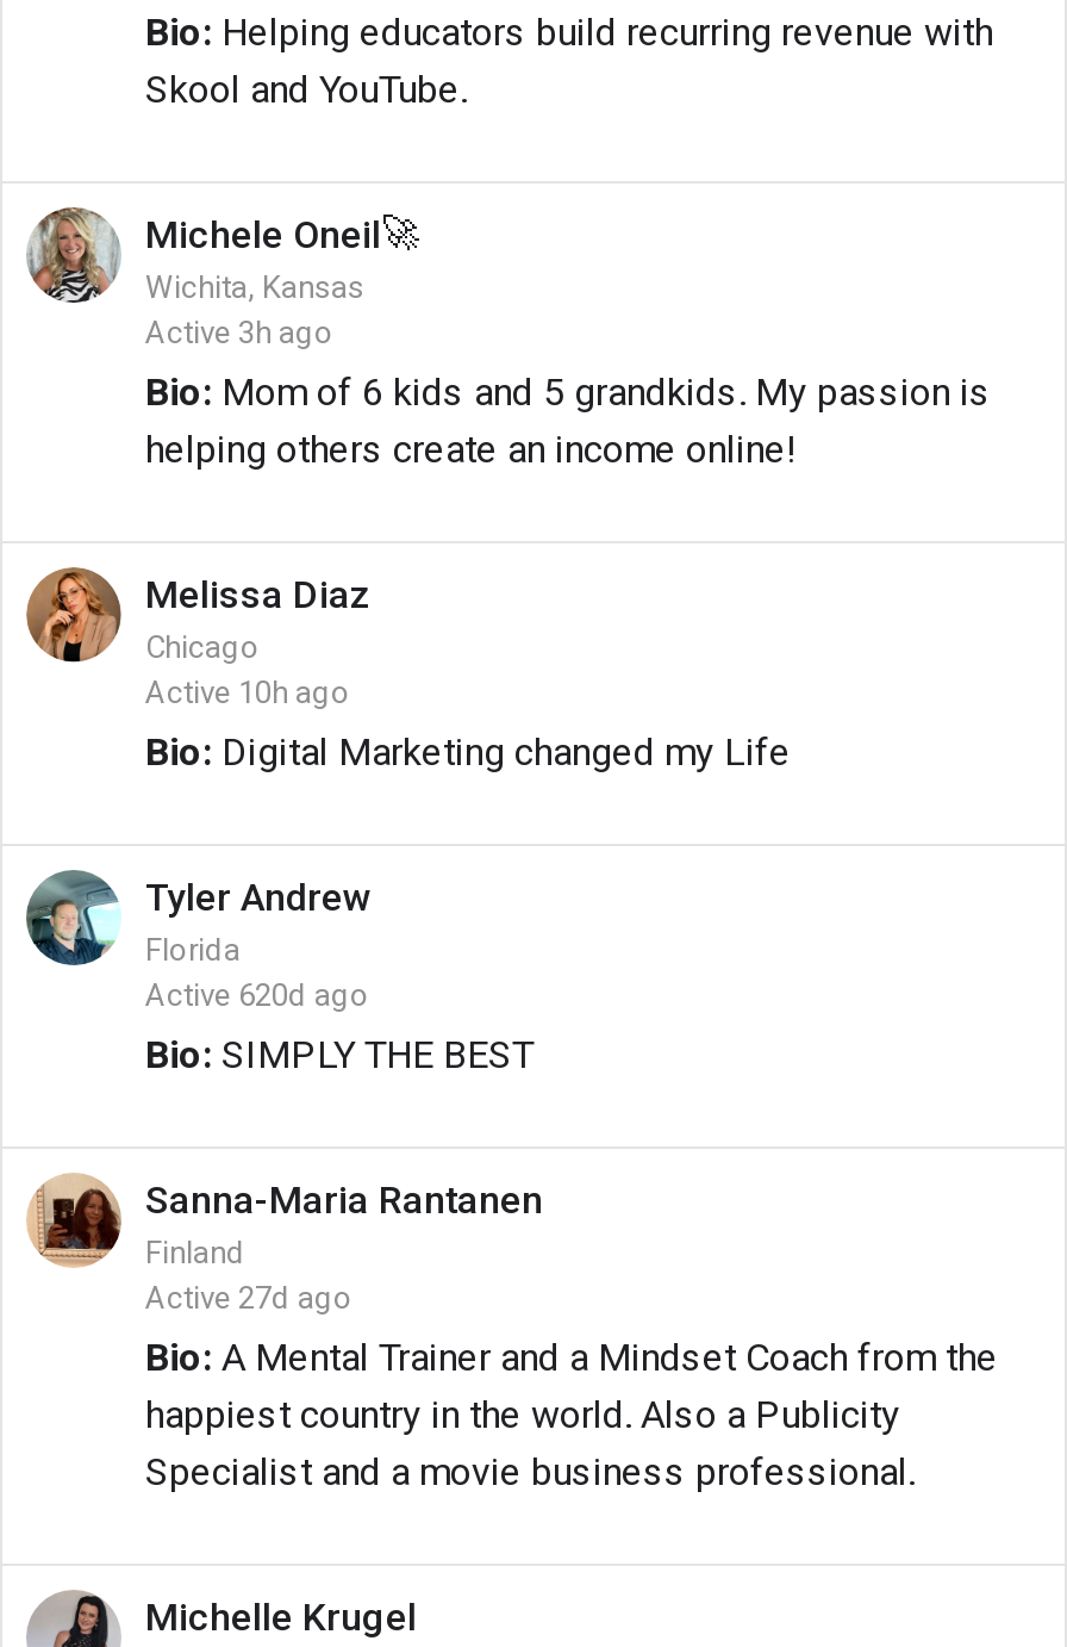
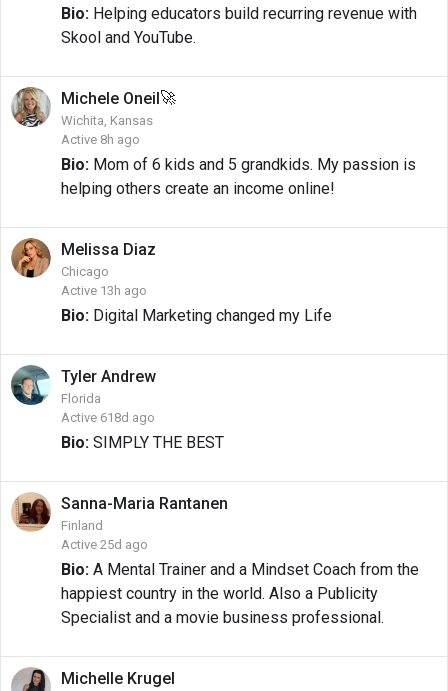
[145,315,333,350] Active 3h ago -> [61,132,140,147] Active 8h ago
[145,675,350,710] Active 10h ago -> [61,283,147,298] Active 13h ago
[145,977,369,1013] Active 620d ago -> [61,410,155,425] Active 618d ago
[145,1280,352,1316] Active 27d ago -> [61,537,148,552] Active 25d ago

